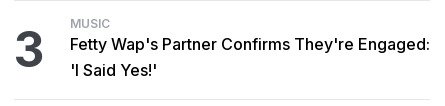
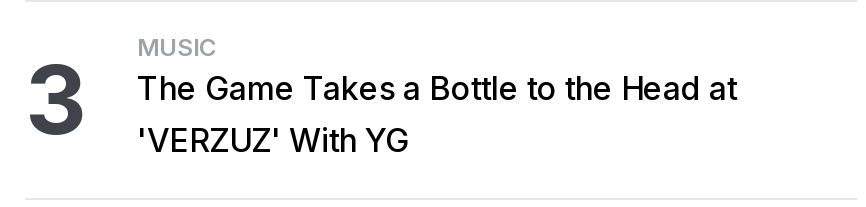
[70,34,430,80] Fetty Wap's Partner Confirms They're Engaged: | 'I Said Yes!' -> [137,68,737,160] The Game Takes a Bottle to the Head at | 'VERZUZ' With YG

